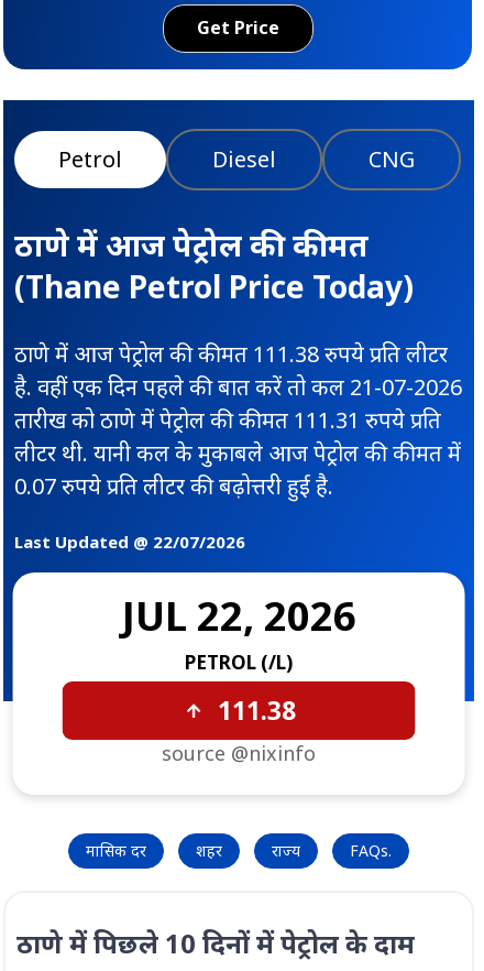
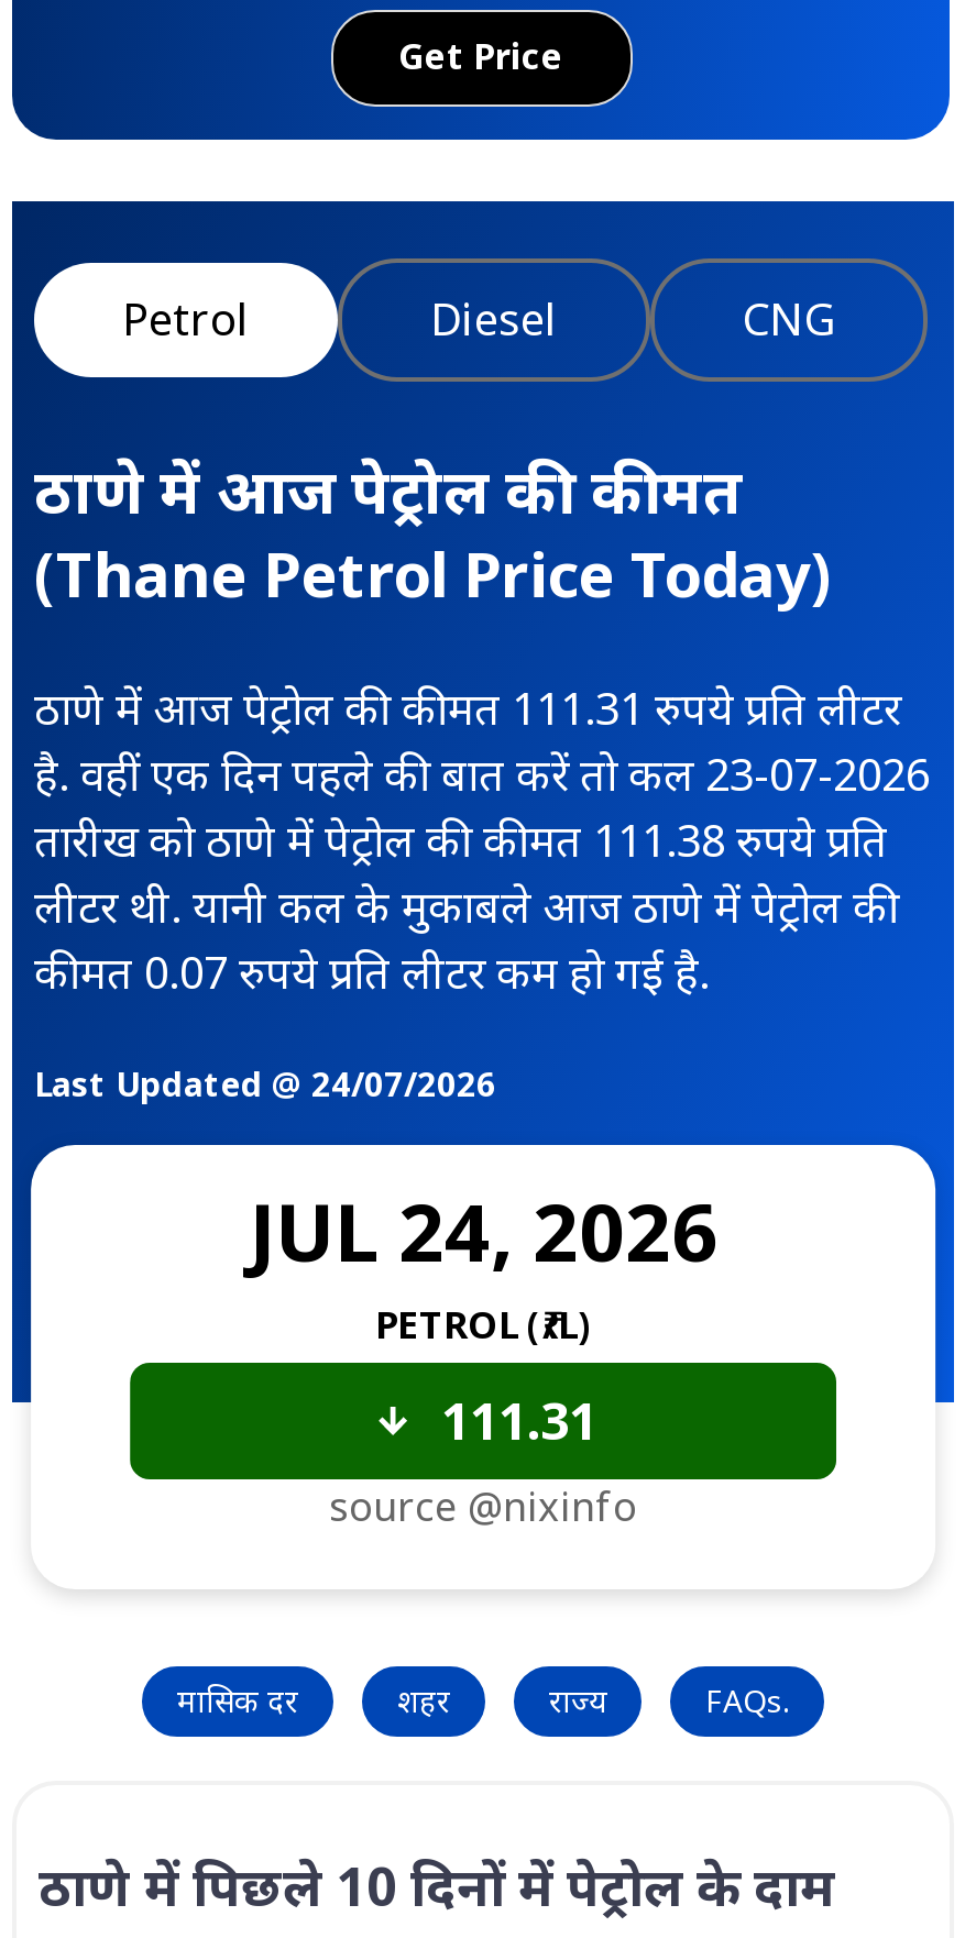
[14,339,462,501] ठाणे में आज पेट्रोल की कीमत 111.38 रुपये प्रति लीटर | है. वहीं एक दिन पहले की बात करें तो कल 21-07-2026 | तारीख को ठाणे में पेट्रोल की कीमत 111.31 रुपये प्रति | लीटर थी. यानी कल के मुकाबले आज पेट्रोल की कीमत में | 0.07 रुपये प्रति लीटर की बढ़ोत्तरी हुई है. -> [34,679,930,1002] ठाणे में आज पेट्रोल की कीमत 111.31 रुपये प्रति लीटर | है. वहीं एक दिन पहले की बात करें तो कल 23-07-2026 | तारीख को ठाणे में पेट्रोल की कीमत 111.38 रुपये प्रति | लीटर थी. यानी कल के मुकाबले आज ठाणे में पेट्रोल की | कीमत 0.07 रुपये प्रति लीटर कम हो गई है.
[14,531,245,553] Last Updated @ 22/07/2026 -> [34,1061,496,1105] Last Updated @ 24/07/2026
[122,589,356,643] JUL 22, 2026 -> [249,1178,717,1286] JUL 24, 2026
[218,692,296,728] 111.38 -> [441,1385,597,1455] 111.31

